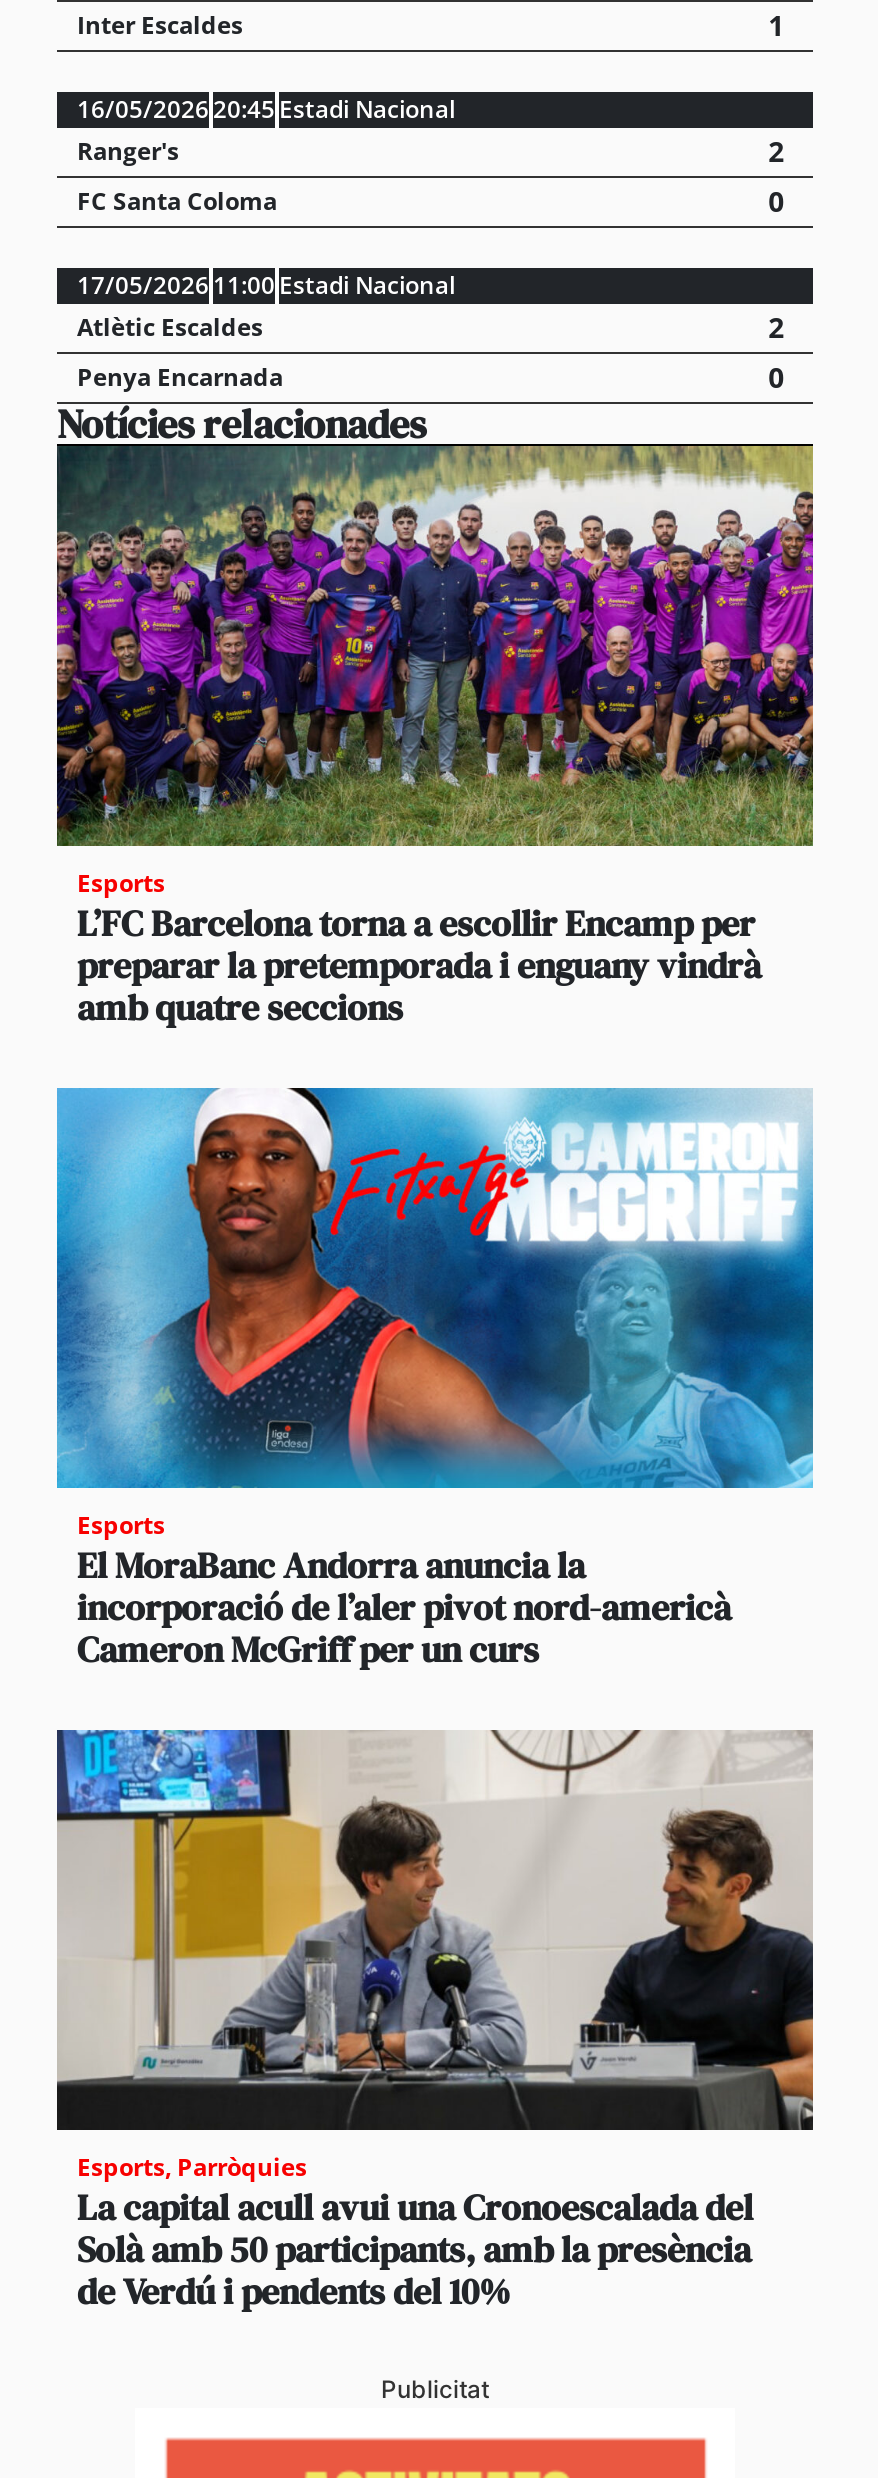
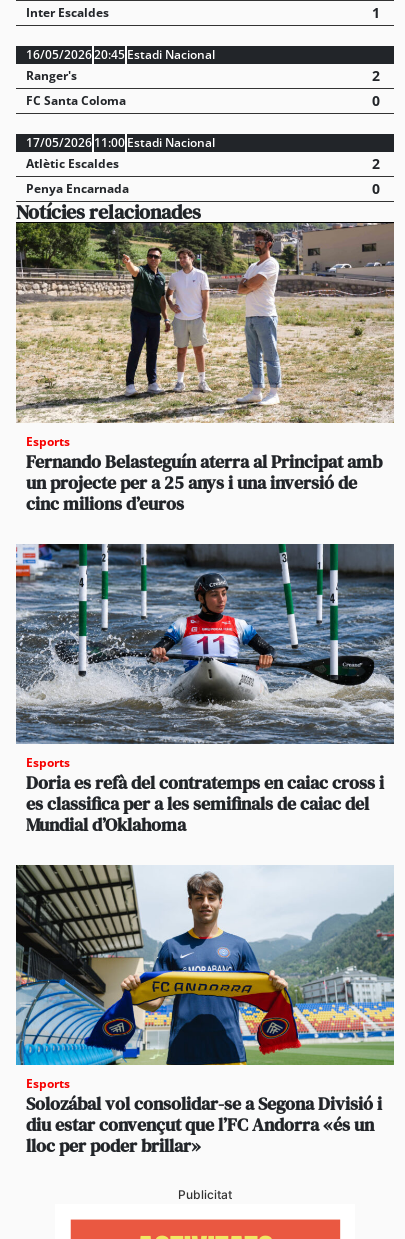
[55,444,815,1033] [image] | L’FC Barcelona torna a escollir Encamp per | preparar la pretemporada i enguany vindrà | amb quatre seccions -> [15,222,395,516] [image] | Fernando Belasteguín aterra al Principat amb | un projecte per a 25 anys i una inversió de | cinc milions d’euros
[55,1086,815,1675] [image] | El MoraBanc Andorra anuncia la | incorporació de l’aler pivot nord-americà | Cameron McGriff per un curs -> [15,543,395,837] [image] | Doria es refà del contratemps en caiac cross i | es classifica per a les semifinals de caiac del | Mundial d’Oklahoma
[55,1728,815,2317] [image] | Esports, Parròquies | La capital acull avui una Cronoescalada del | Solà amb 50 participants, amb la presència | de Verdú i pendents del 10% -> [15,864,395,1158] [image] | Esports | Solozábal vol consolidar-se a Segona Divisió i | diu estar convençut que l’FC Andorra «és un | lloc per poder brillar»

